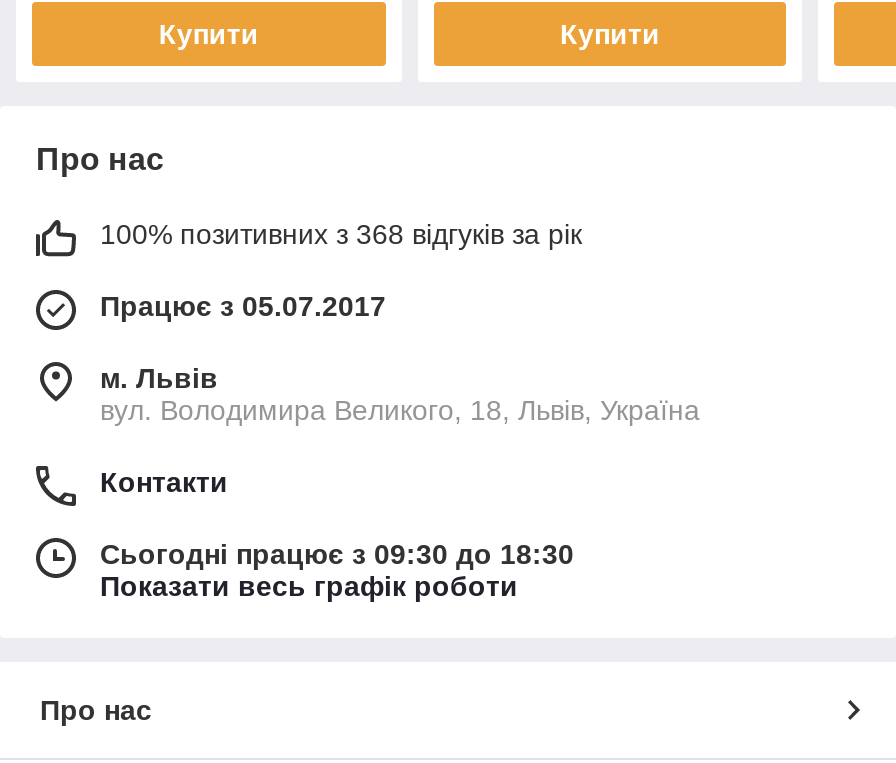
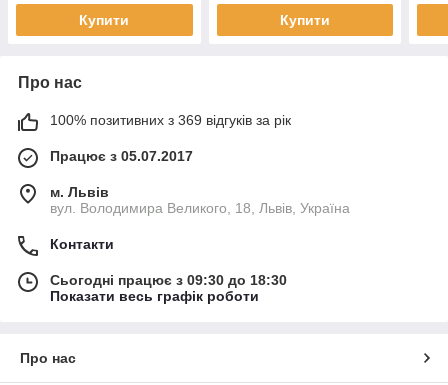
[100,218,582,250] 100% позитивних з 368 відгуків за рік -> [50,112,291,128] 100% позитивних з 369 відгуків за рік

